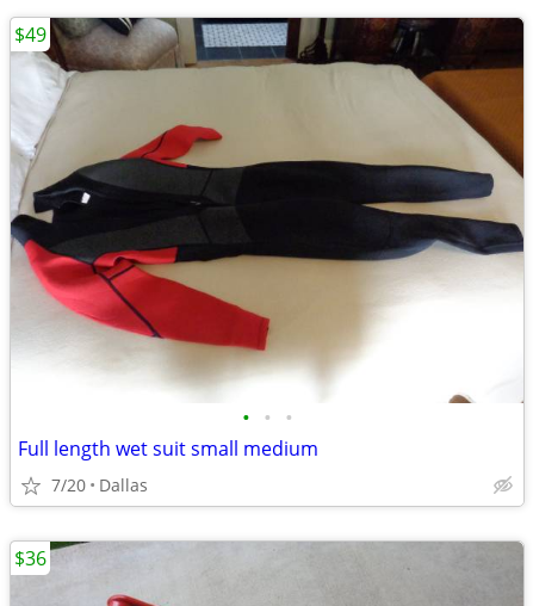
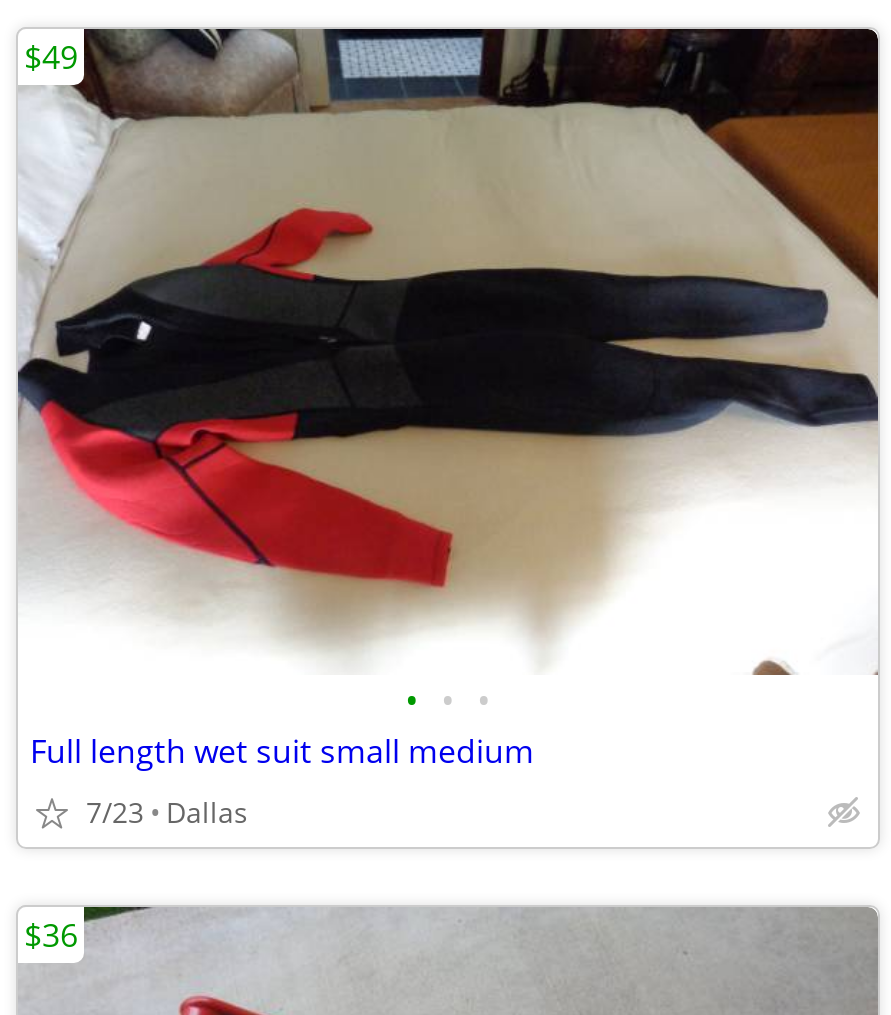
[51,474,148,496] 7/20 Dallas -> [86,793,248,831] 7/23 Dallas

